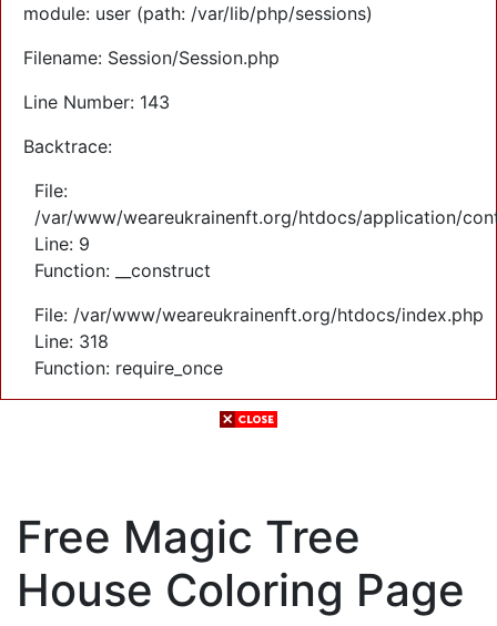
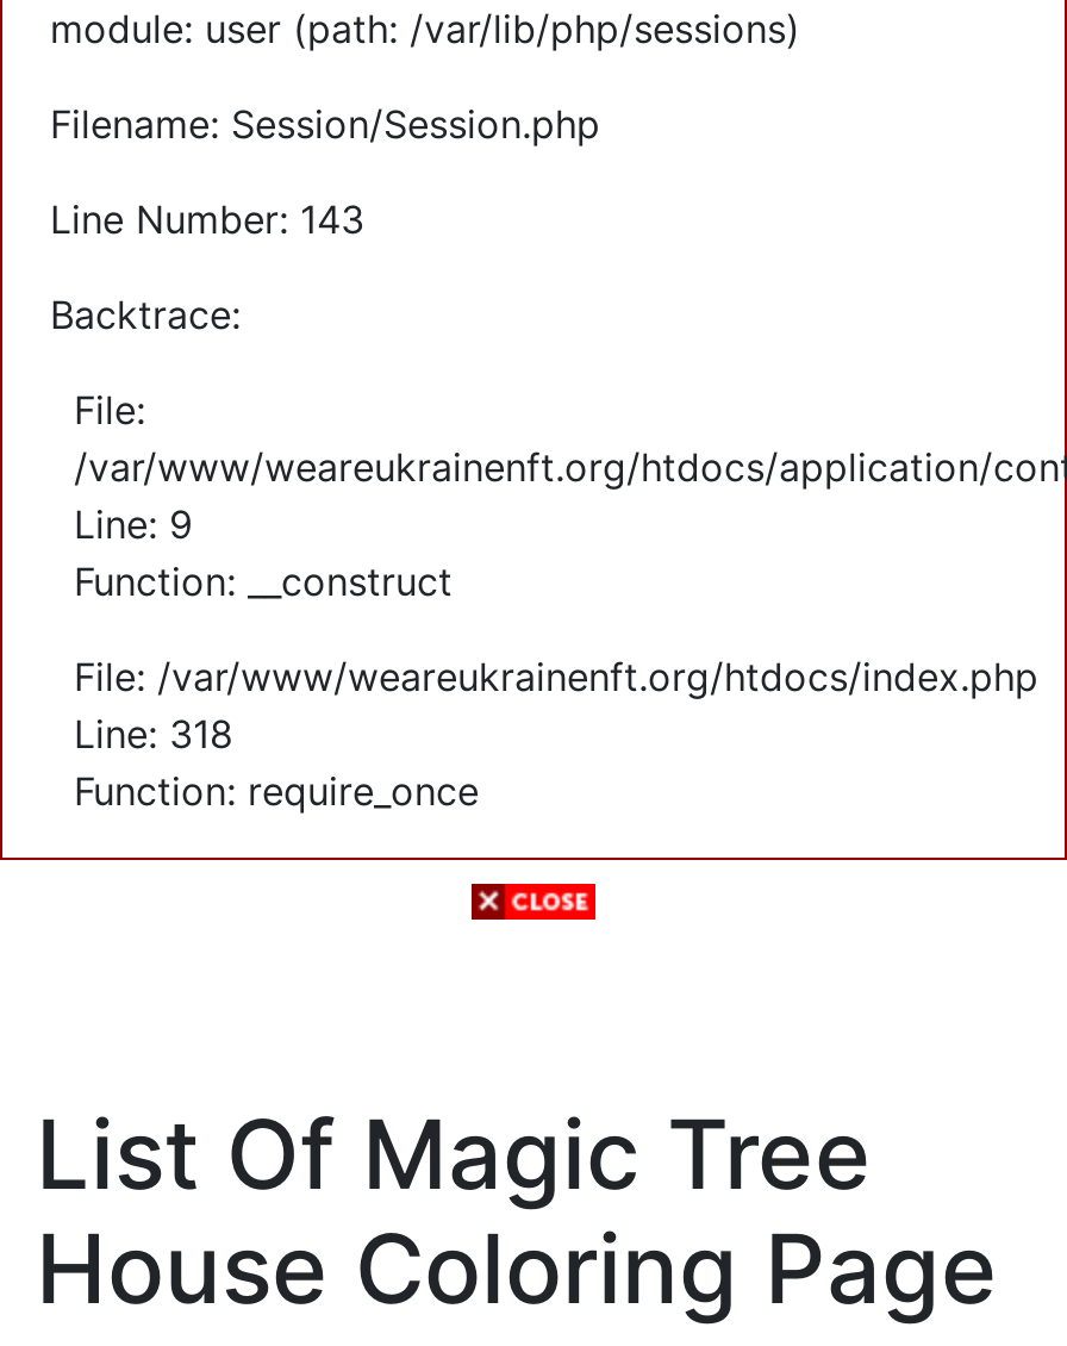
[17,510,361,564] Free Magic Tree -> [36,1096,872,1213] List Of Magic Tree

